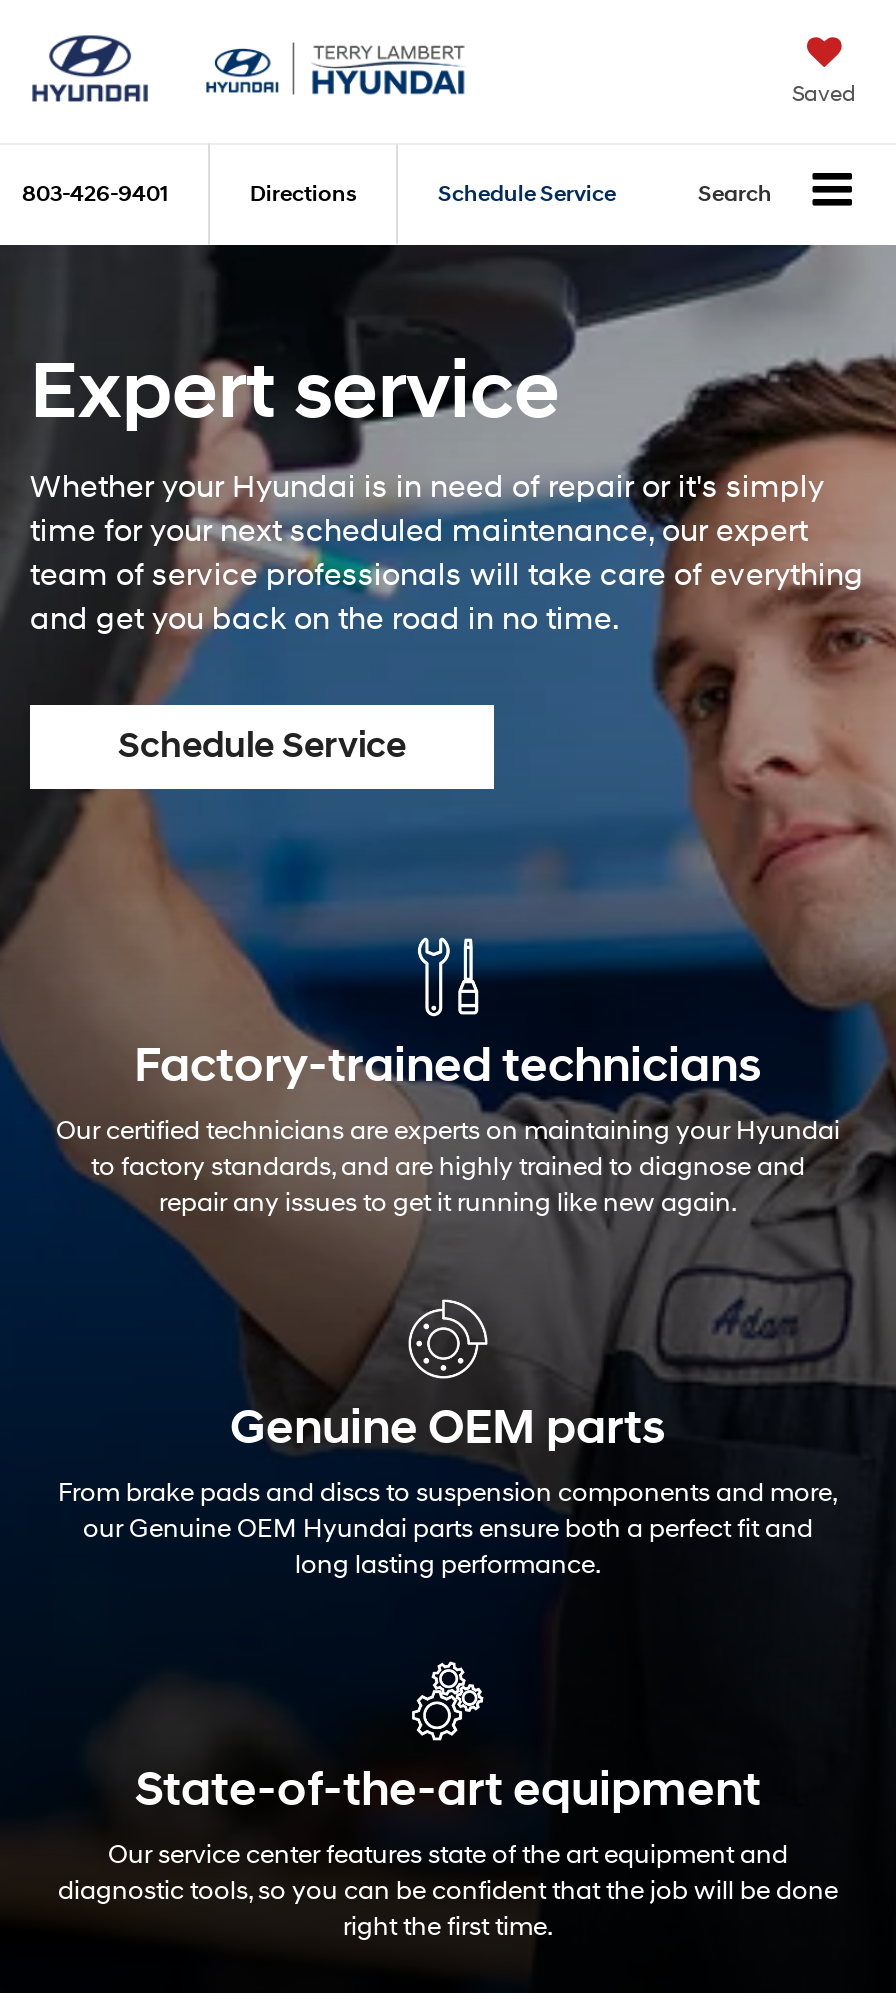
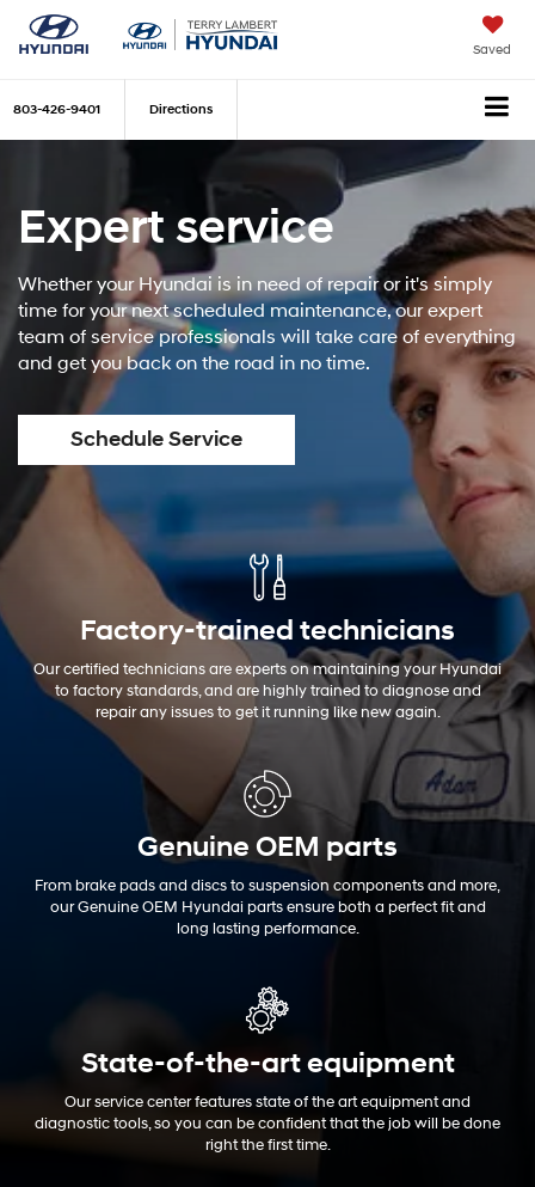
[438,182,772,208] Schedule Service | Search -> none

